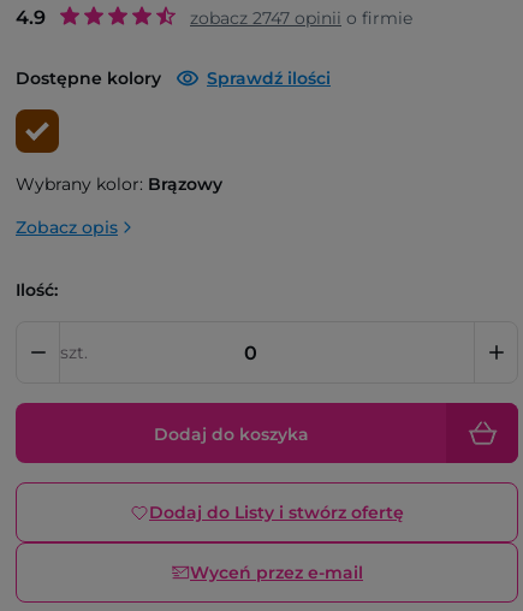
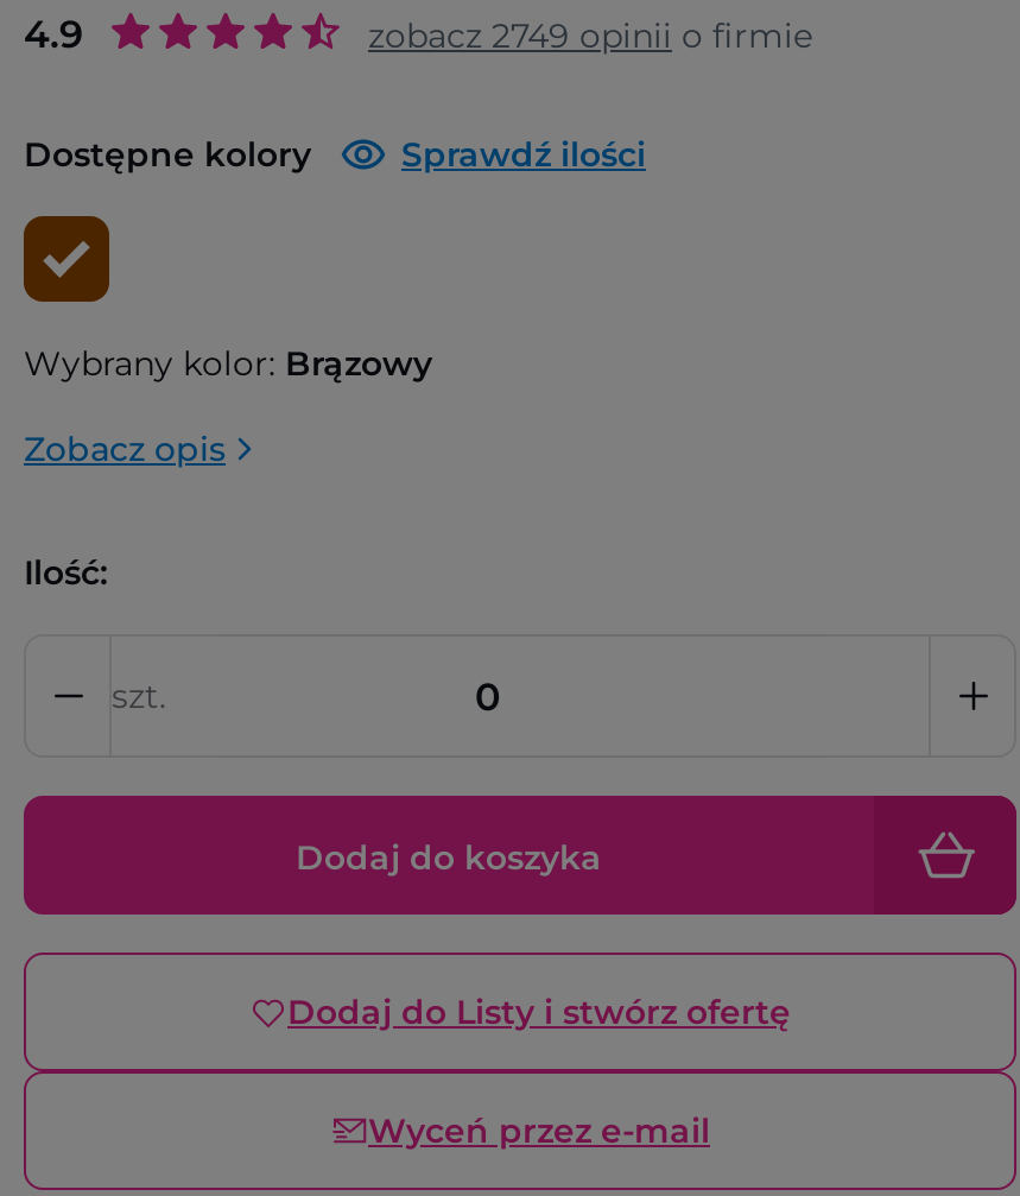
[190,7,412,29] zobacz 2747 opinii o firmie -> [368,14,812,57] zobacz 2749 opinii o firmie

